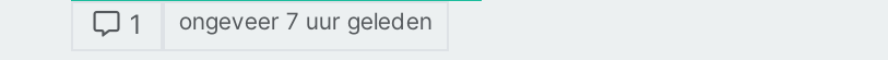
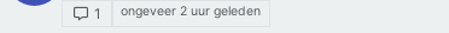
[179,7,432,35] ongeveer 7 uur geleden -> [121,4,261,19] ongeveer 2 uur geleden

